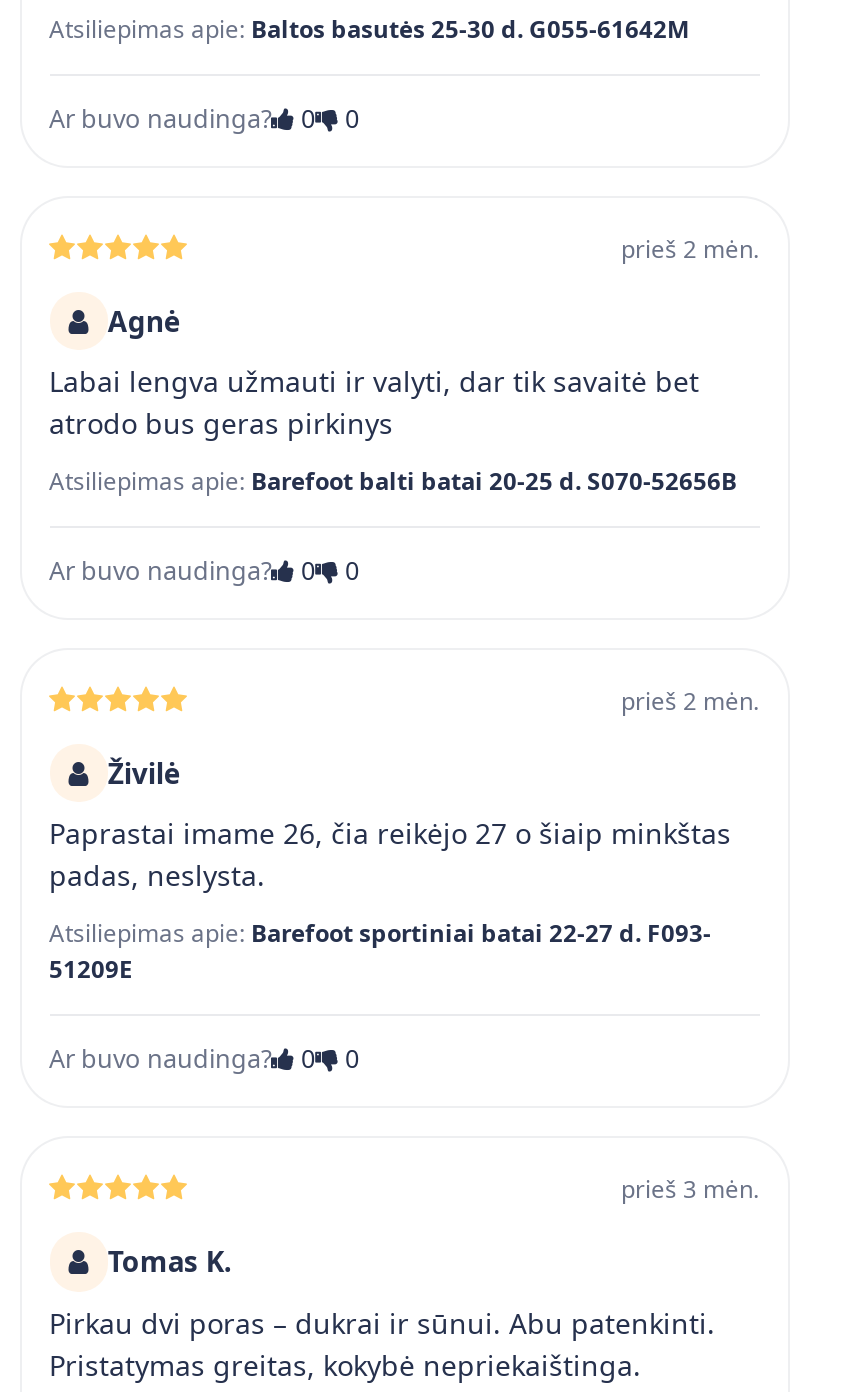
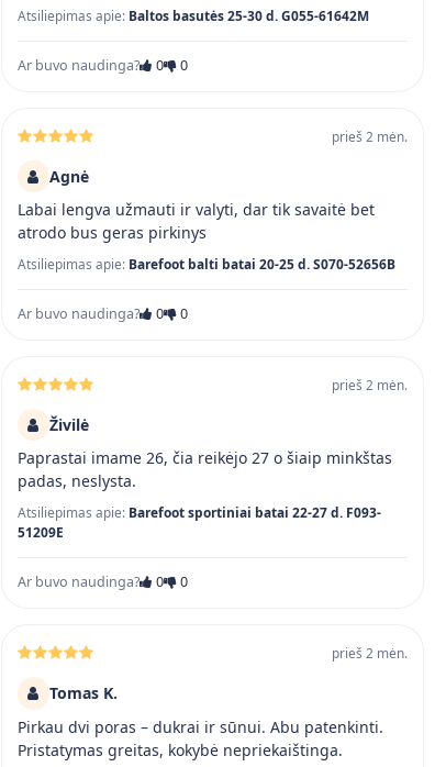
[621,1172,759,1204] prieš 3 mėn. -> [331,644,407,661] prieš 2 mėn.

